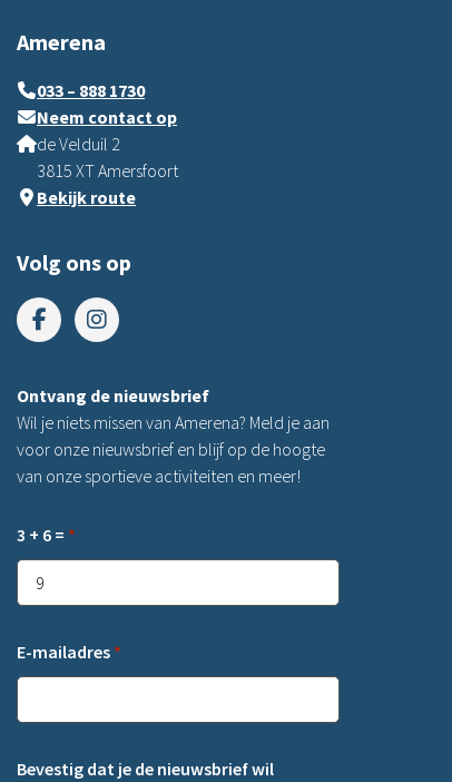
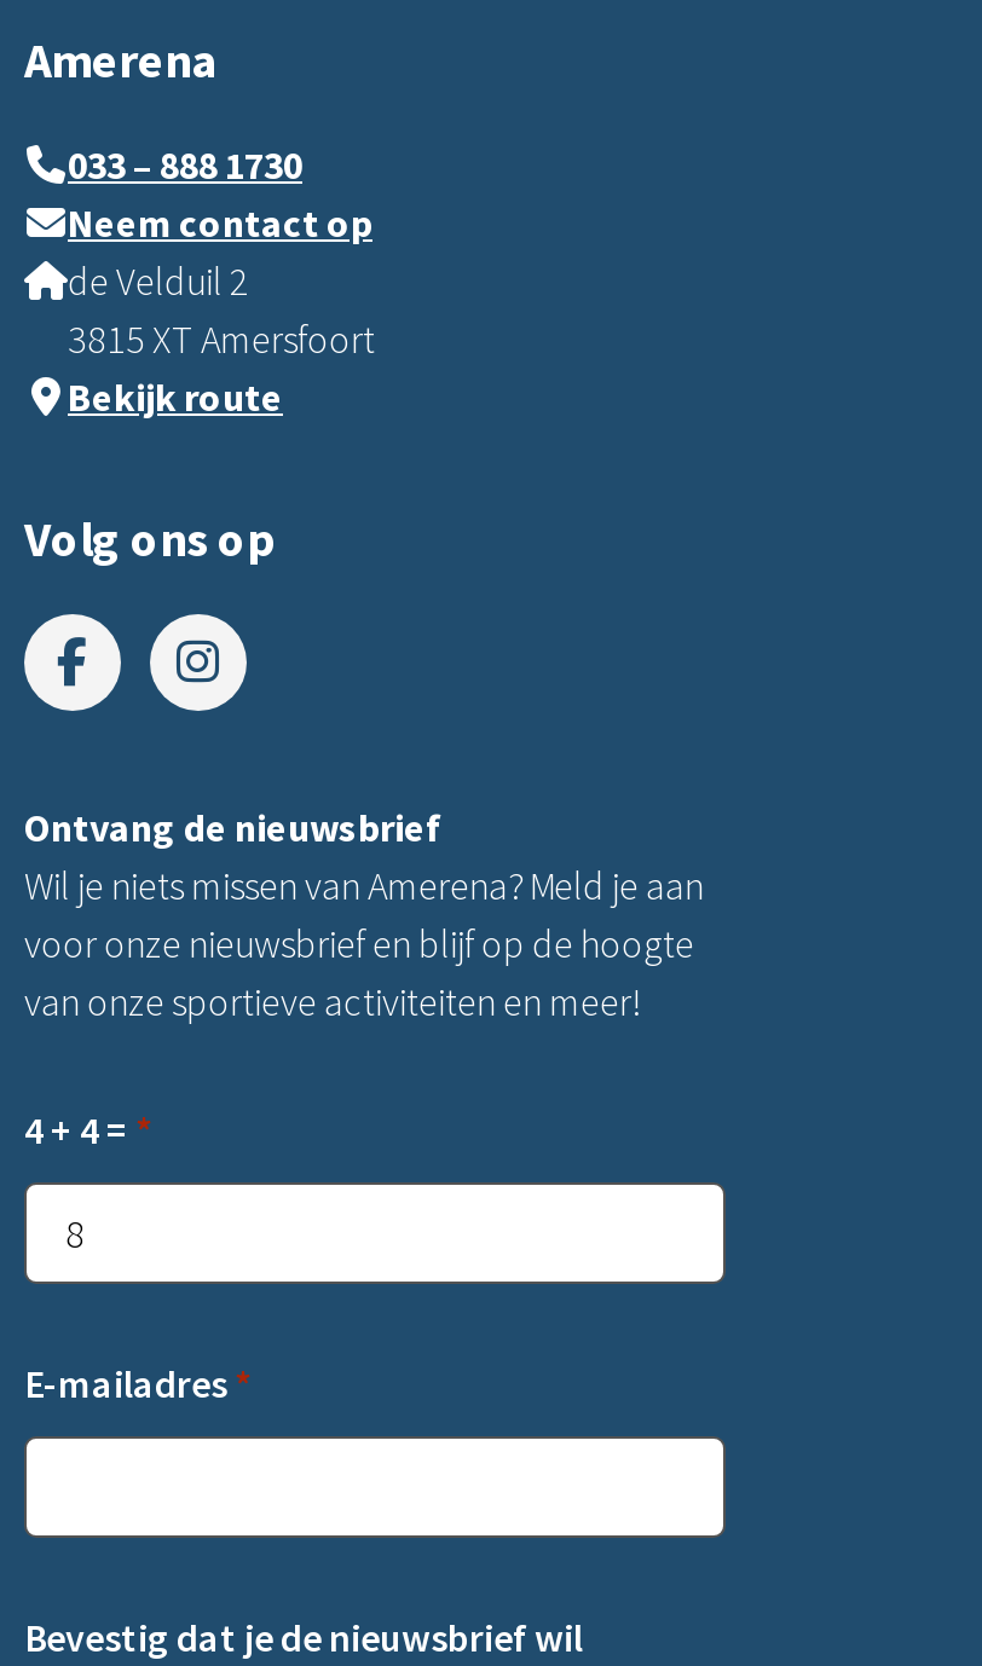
[17,523,76,546] 3 + 6 = * -> [24,1105,152,1153] 4 + 4 = *

